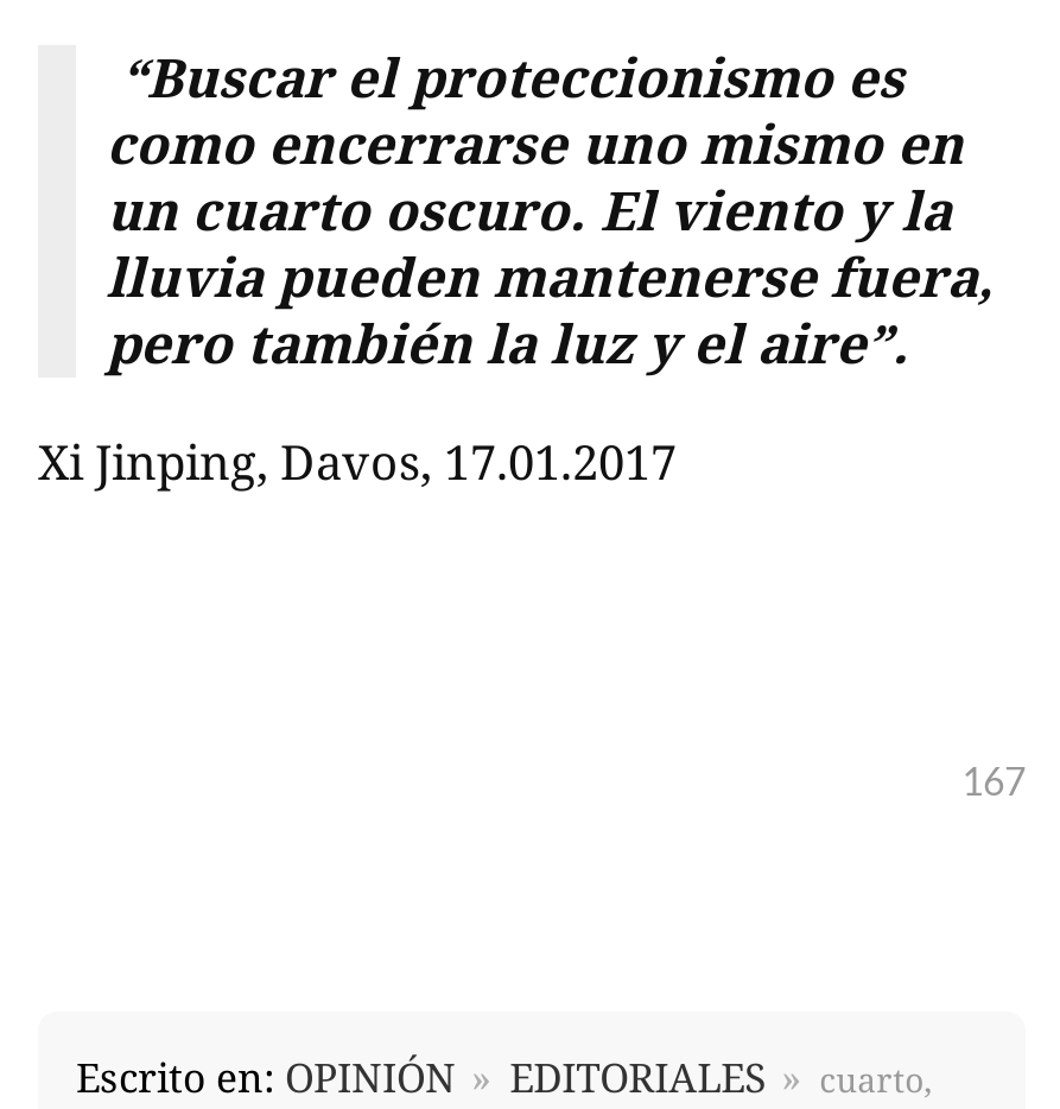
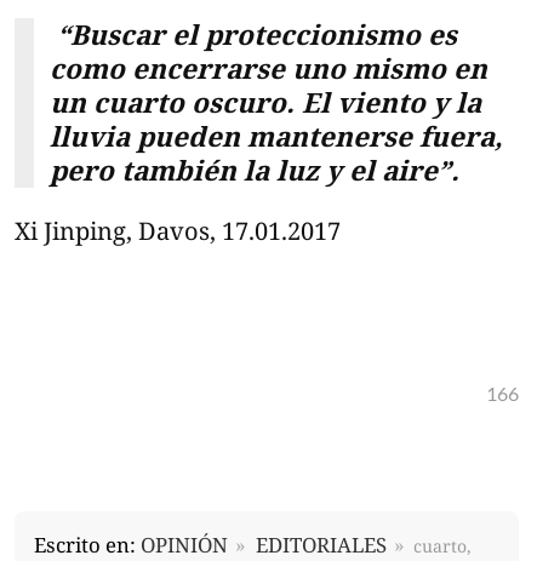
[961,758,1026,803] 167 -> [486,382,519,405] 166

